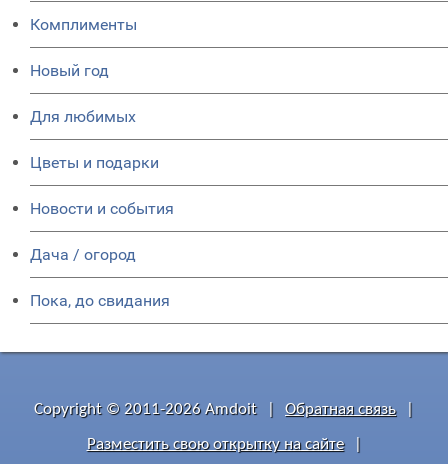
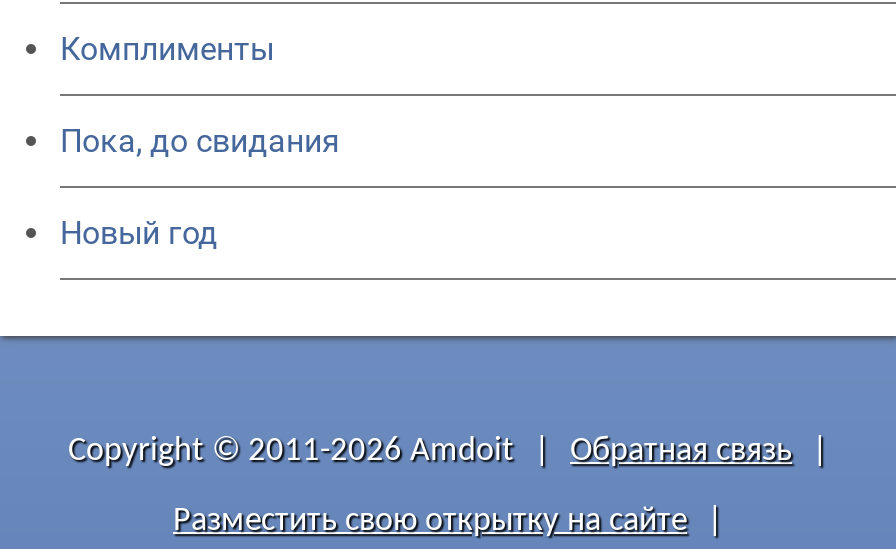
moved [30,61,109,80] -> [60,213,218,251]: Новый год
[30,107,174,264] Для любимых | Цветы и подарки | Новости и события | Дача / огород -> none
moved [30,291,170,310] -> [60,121,340,159]: Пока, до свидания

